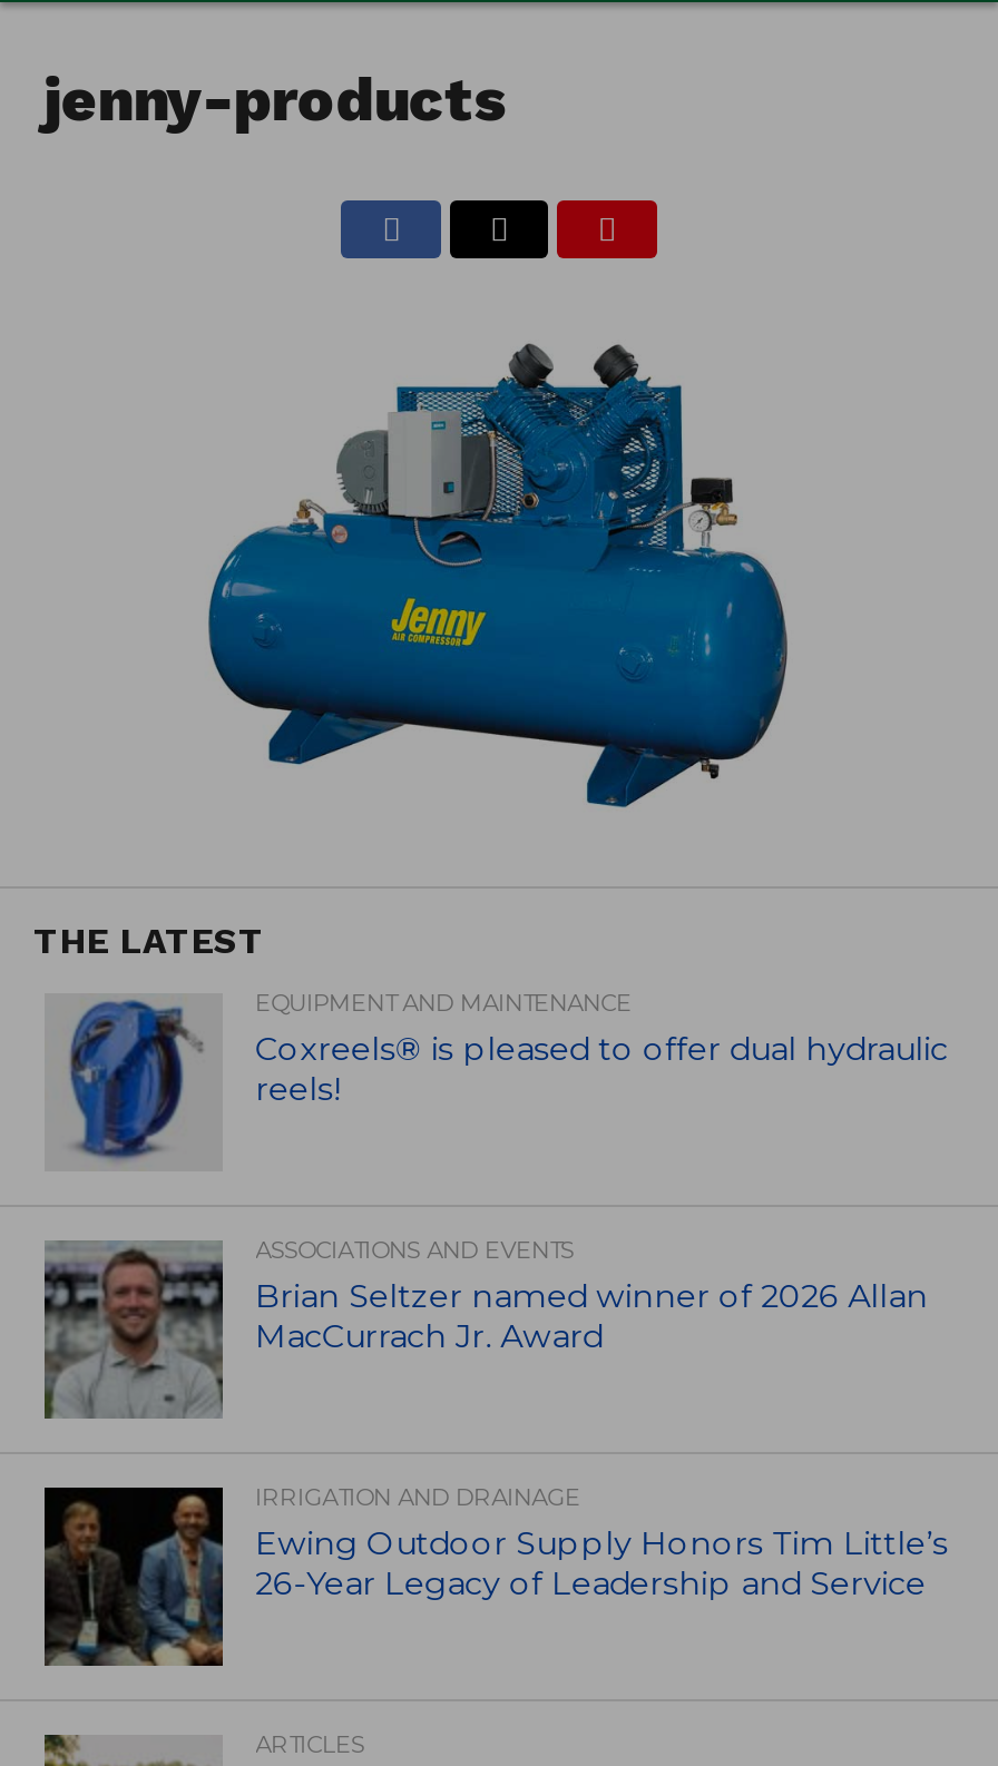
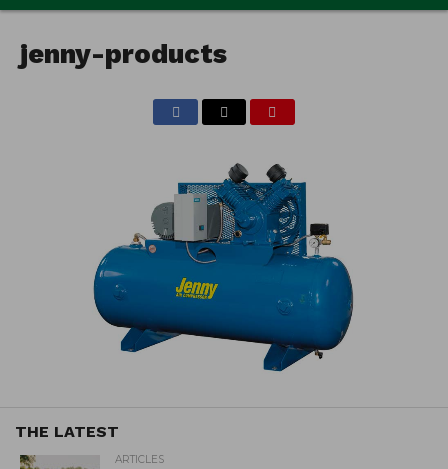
[53,989,948,1162] [image] | EQUIPMENT AND MAINTENANCE | Coxreels® is pleased to offer dual hydraulic | reels! -> none
[42,1237,928,1421] [image] | ASSOCIATIONS AND EVENTS | Brian Seltzer named winner of 2026 Allan | MacCurrach Jr. Award -> none
[42,1484,948,1668] [image] | IRRIGATION AND DRAINAGE | Ewing Outdoor Supply Honors Tim Little’s | 26-Year Legacy of Leadership and Service -> none

